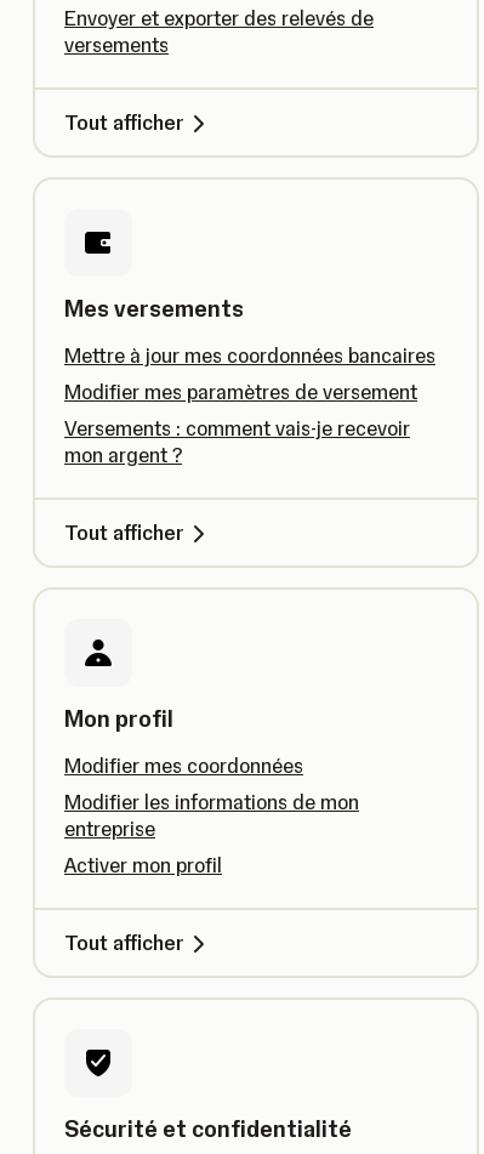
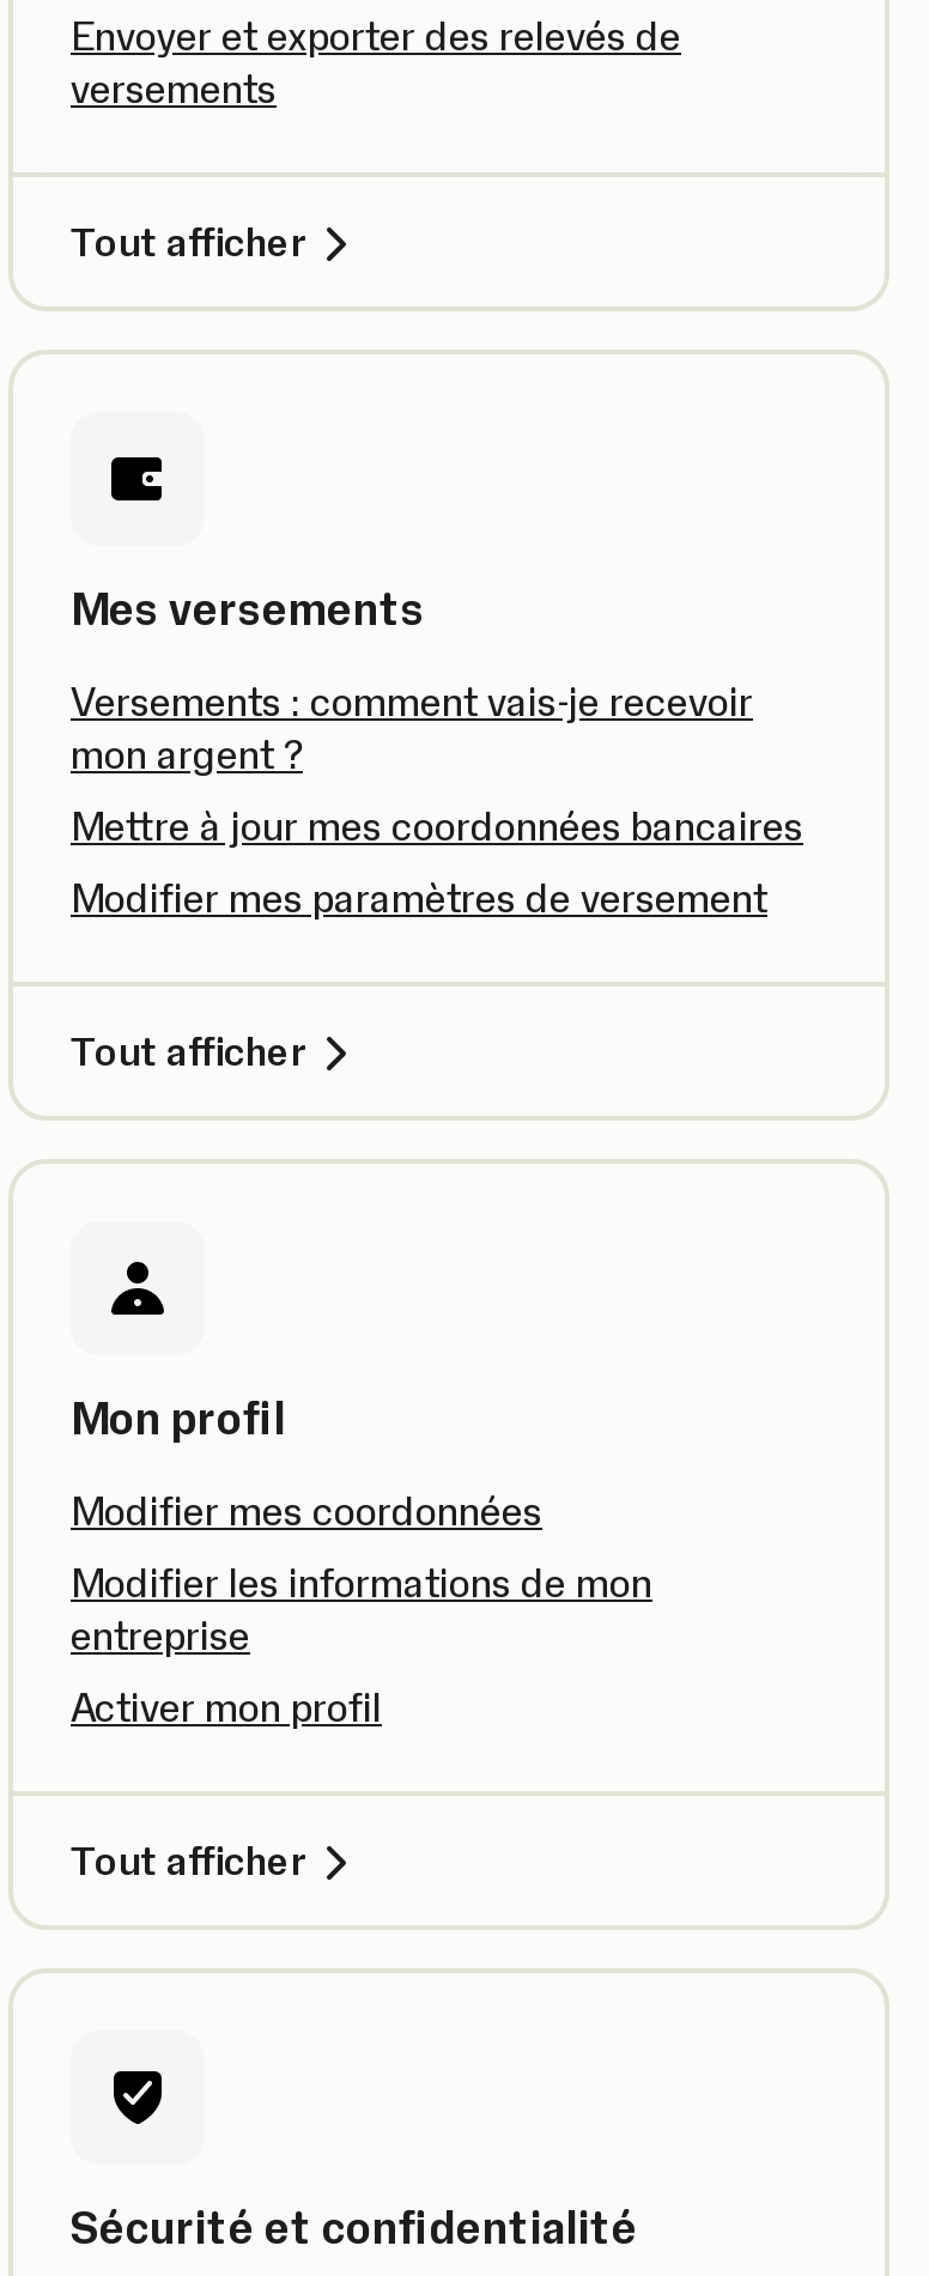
moved [64,343,435,404] -> [71,802,803,922]: Mettre à jour mes coordonnées bancaires | Modifier mes paramètres de versement
moved [64,416,410,467] -> [71,678,753,778]: Versements : comment vais-je recevoir | mon argent ?

